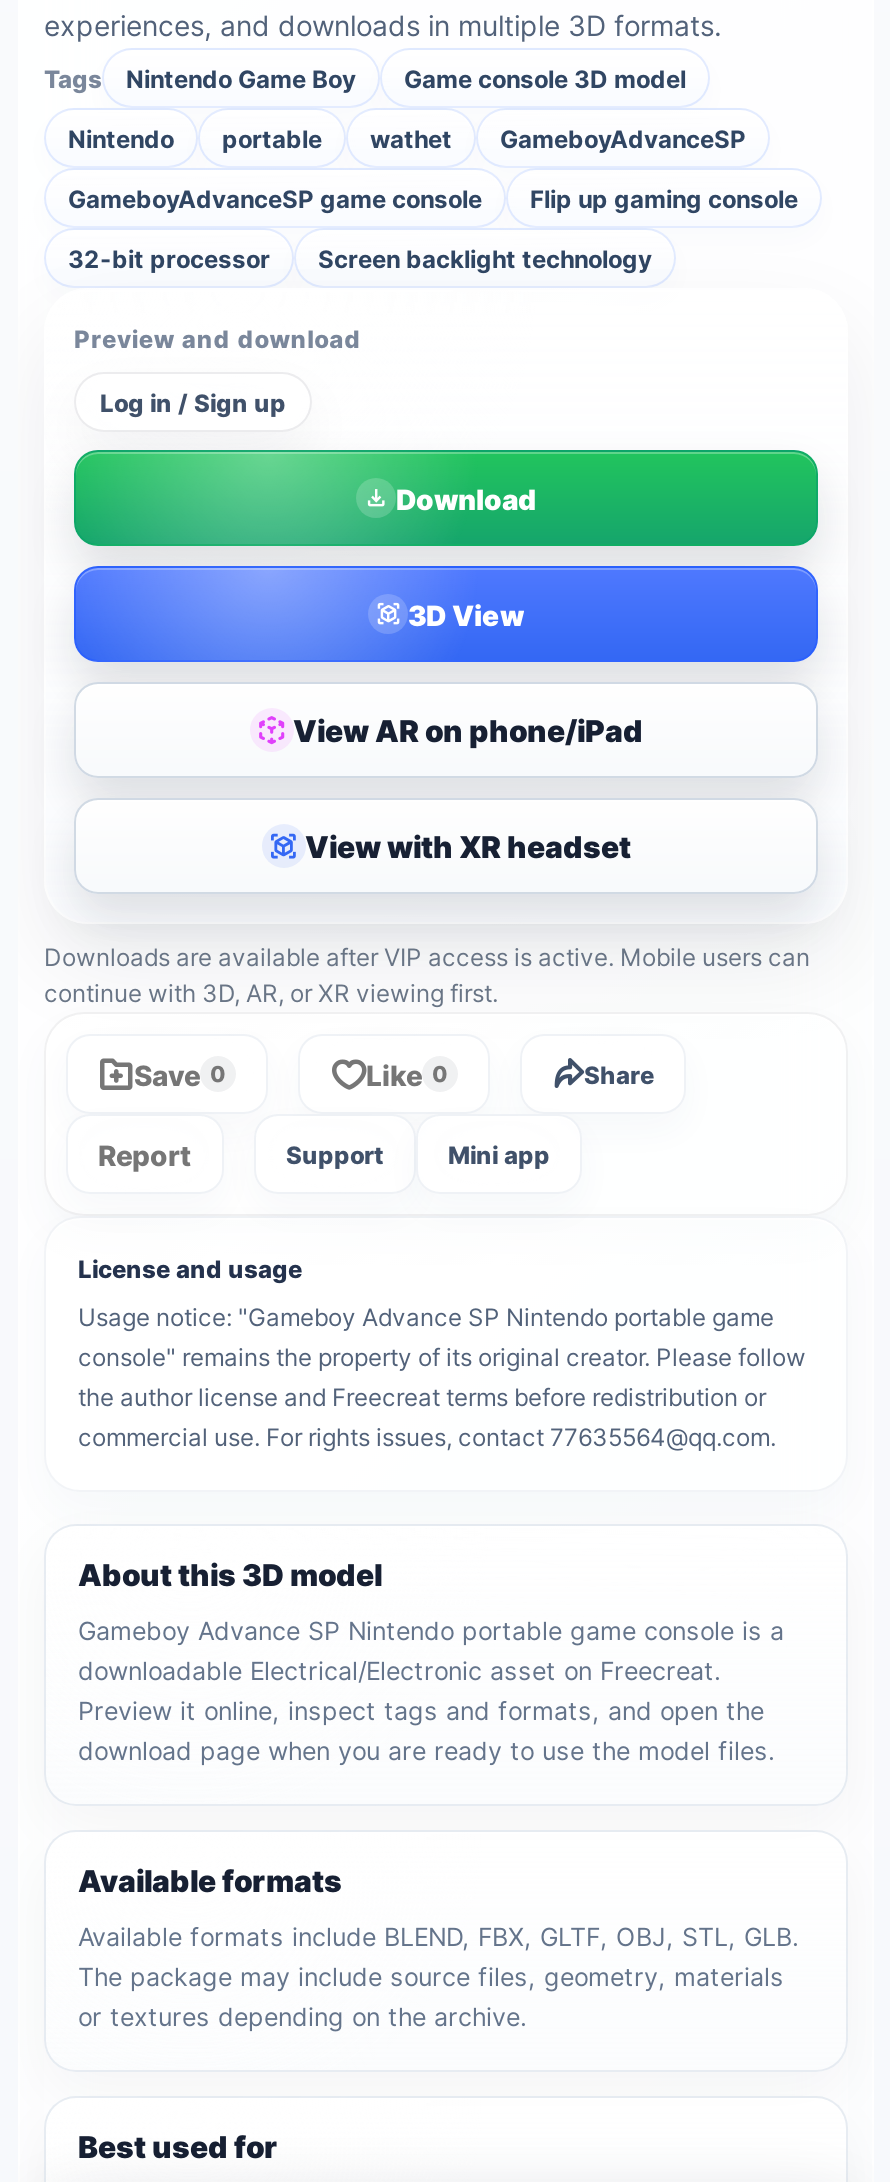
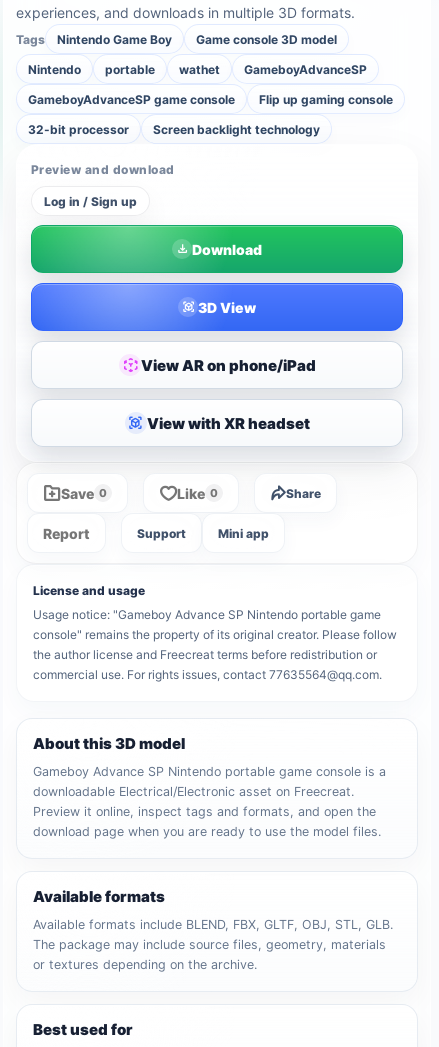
[44,942,810,1008] Downloads are available after VIP access is active. Mobile users can | continue with 3D, AR, or XR viewing first. -> none

